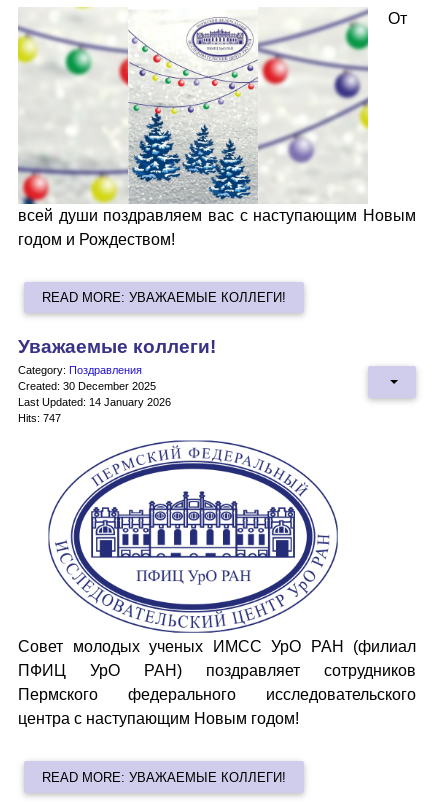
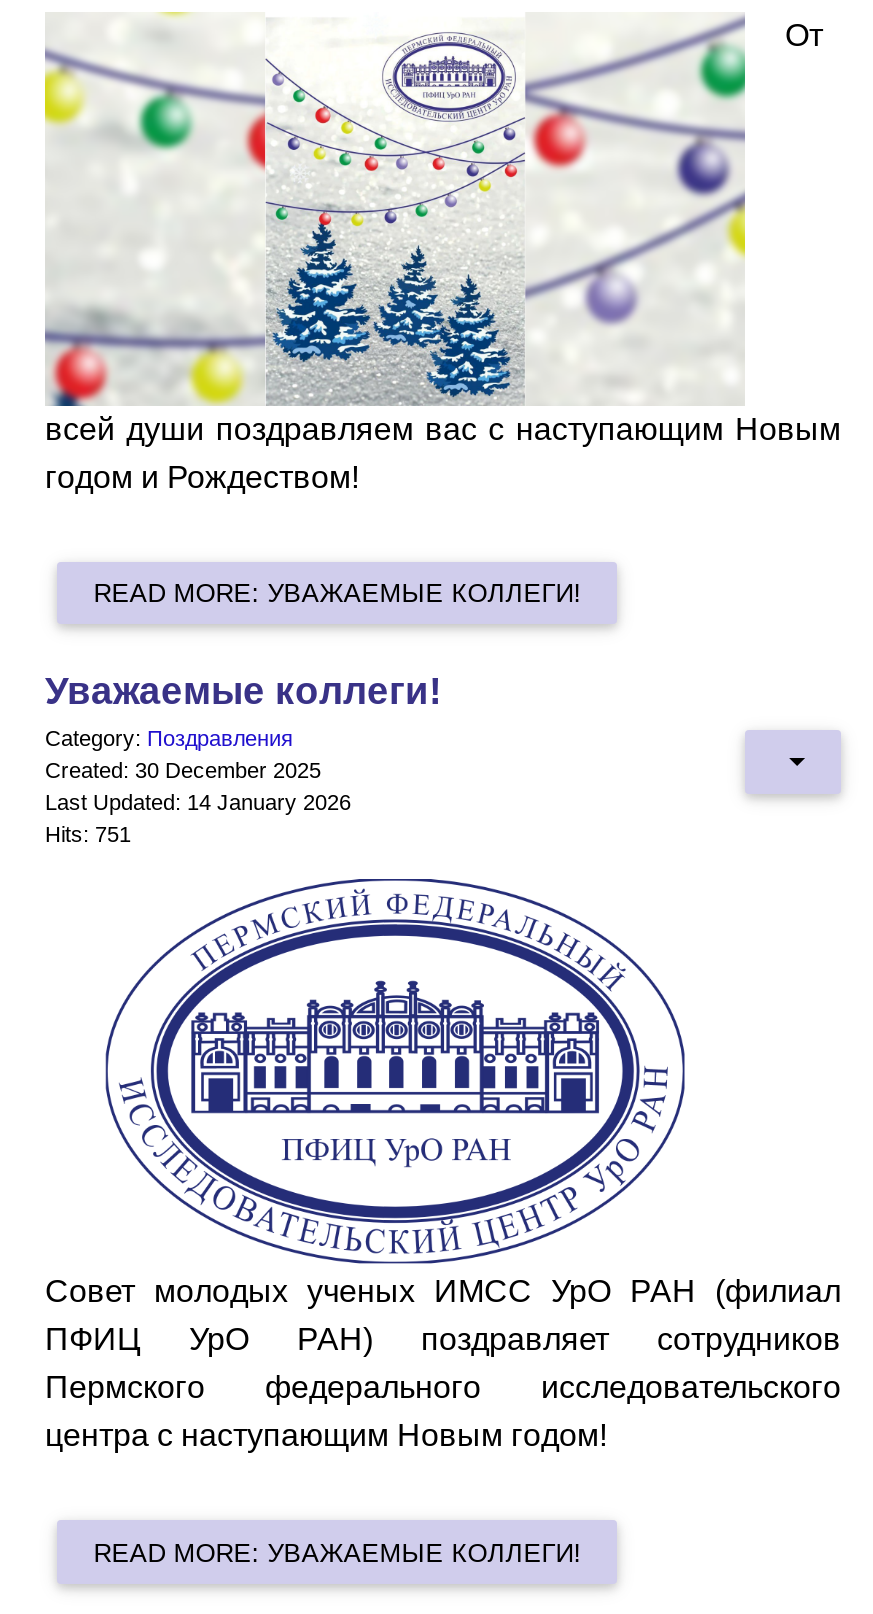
[18,412,61,424] Hits: 747 -> [45,823,131,847] Hits: 751

